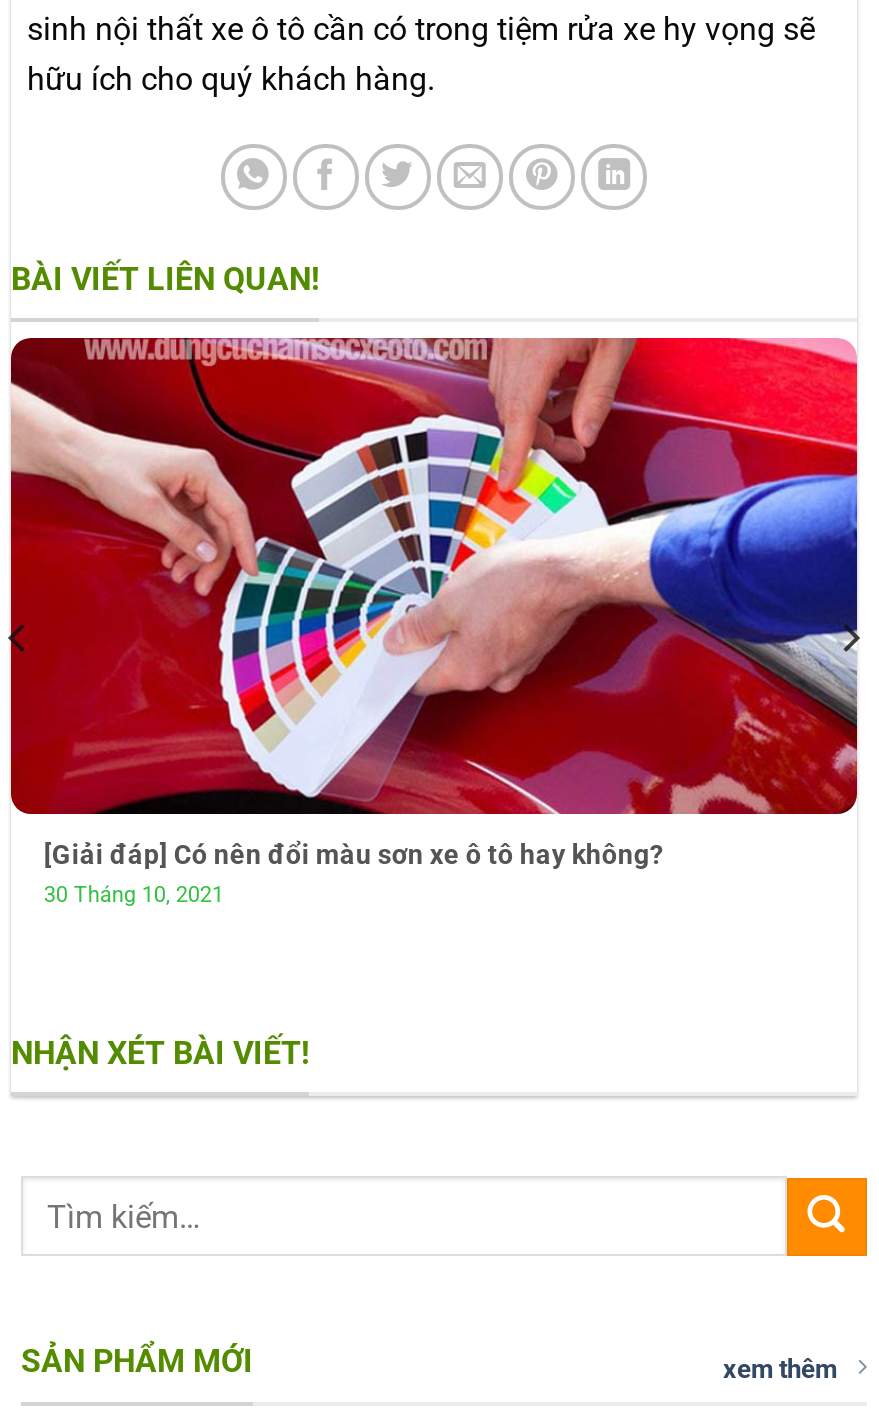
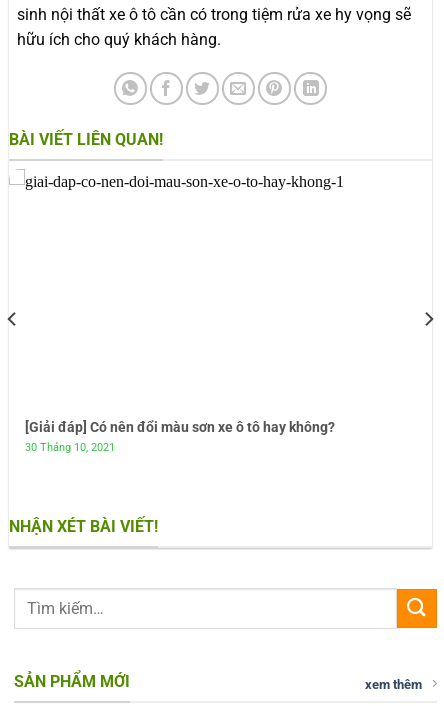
[9,336,859,816] [image] -> none

